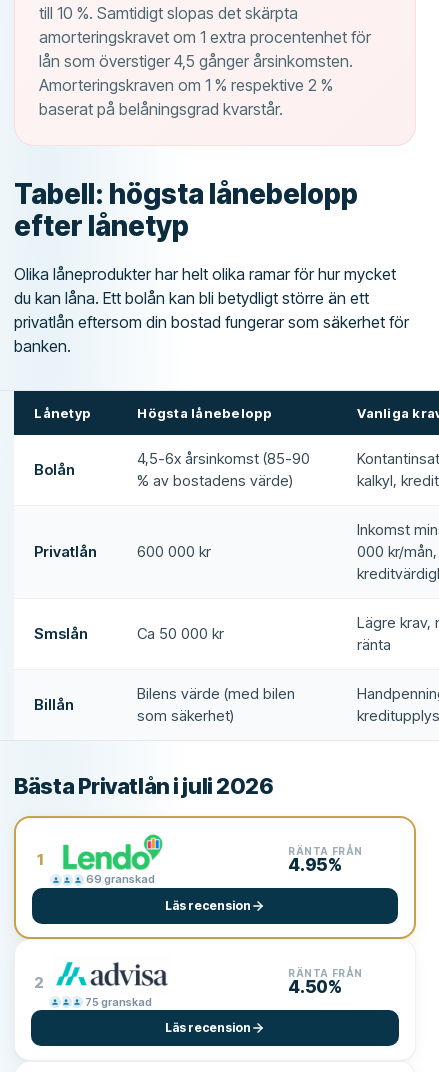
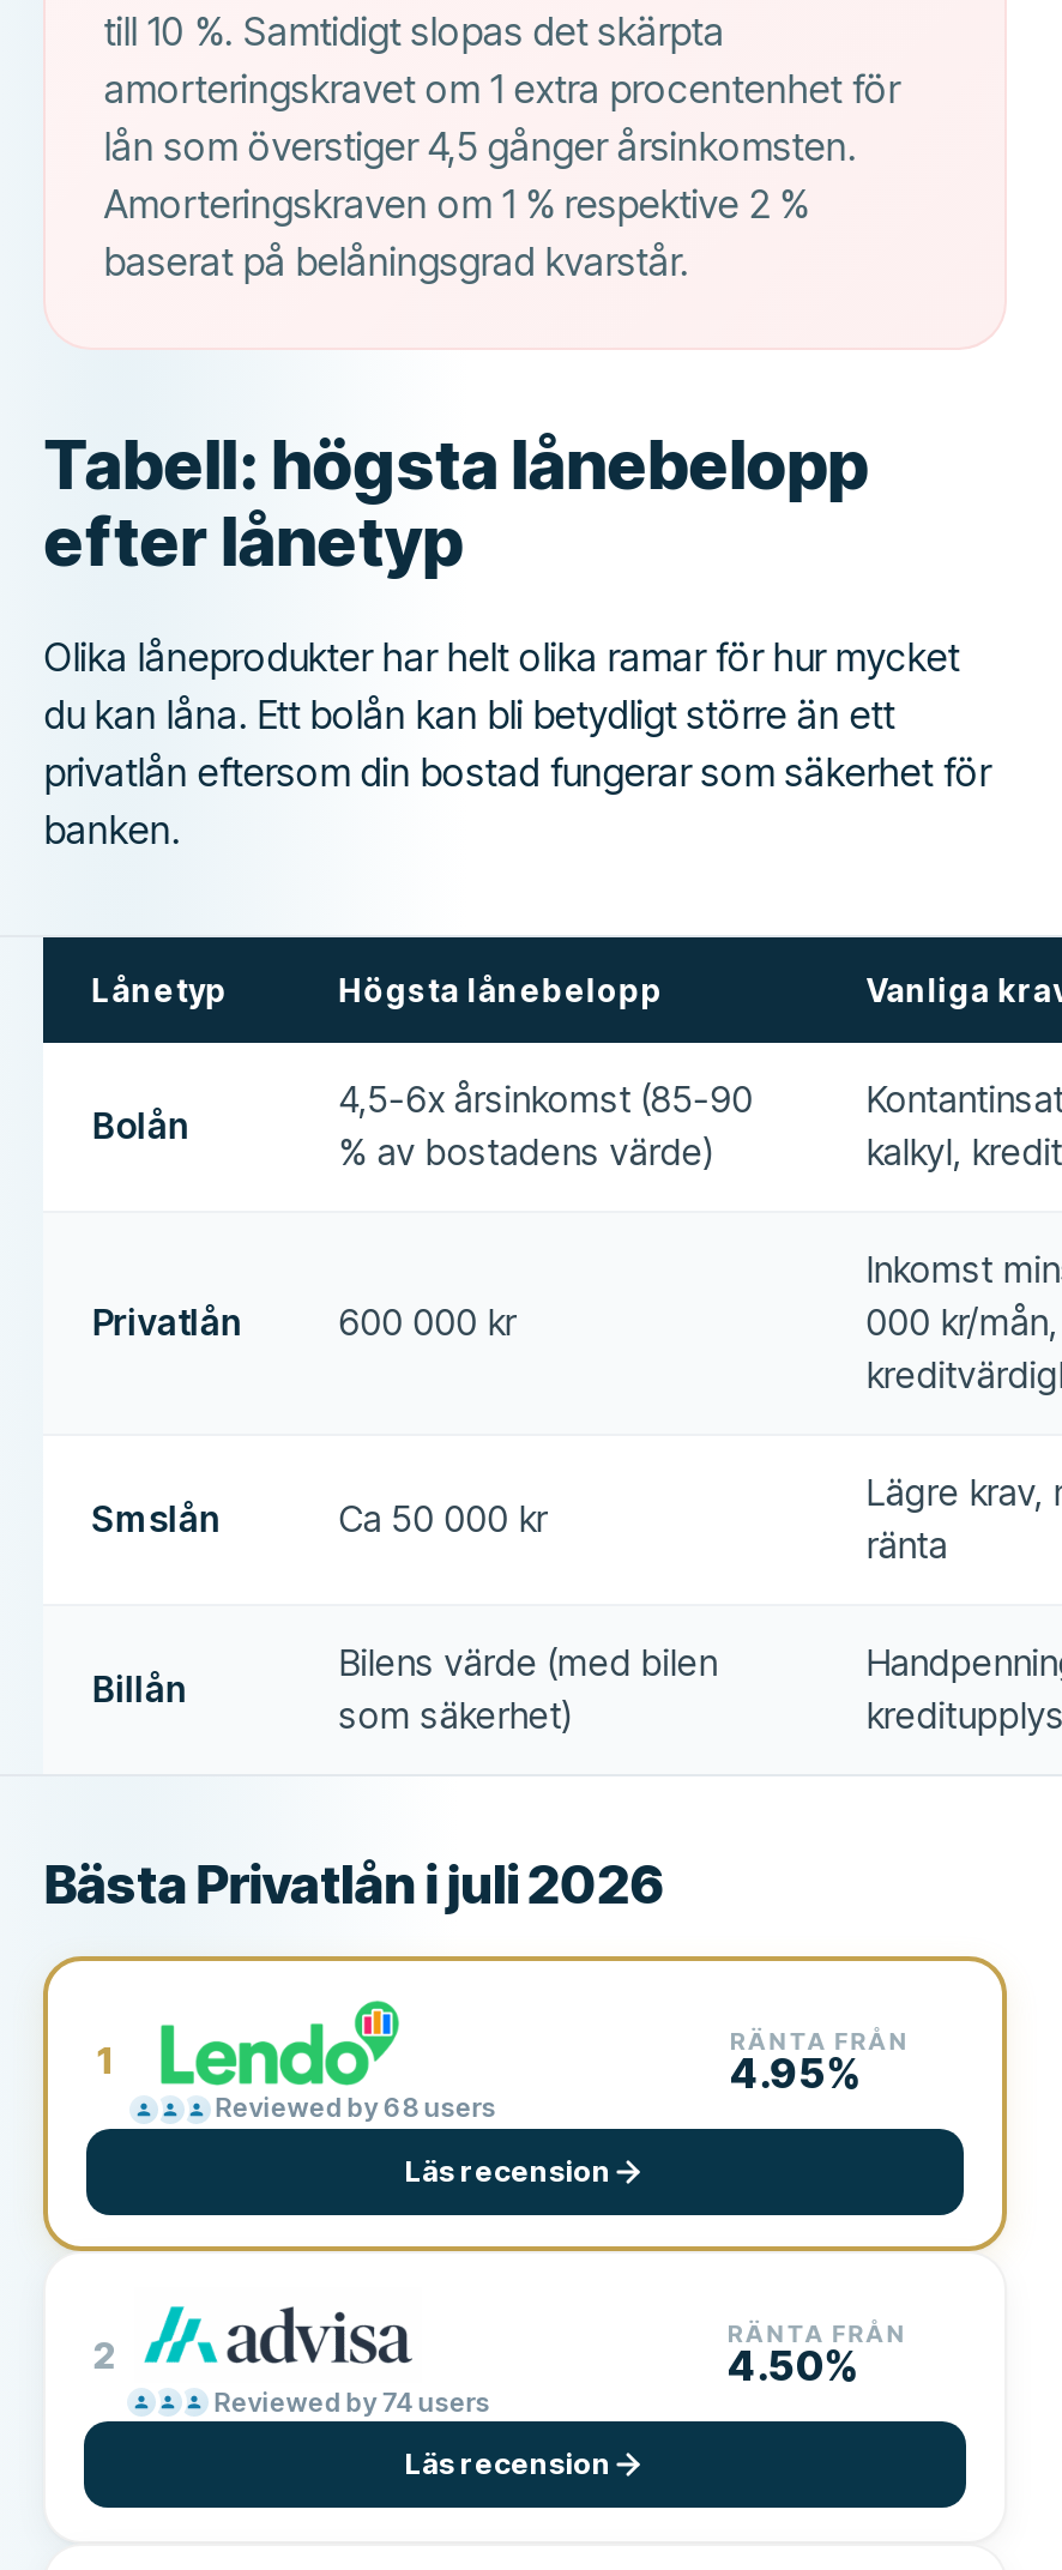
[86,872,155,886] 69 granskad -> [215,2091,496,2124] Reviewed by 68 users
[85,994,152,1008] 75 granskad -> [214,2384,490,2418] Reviewed by 74 users

